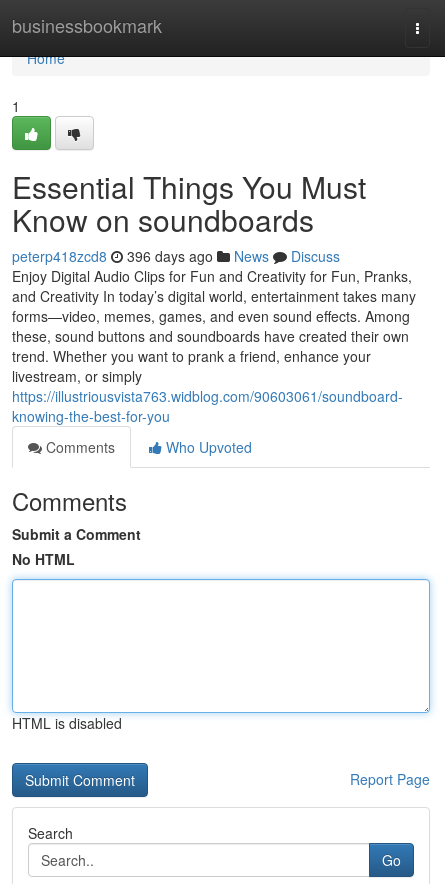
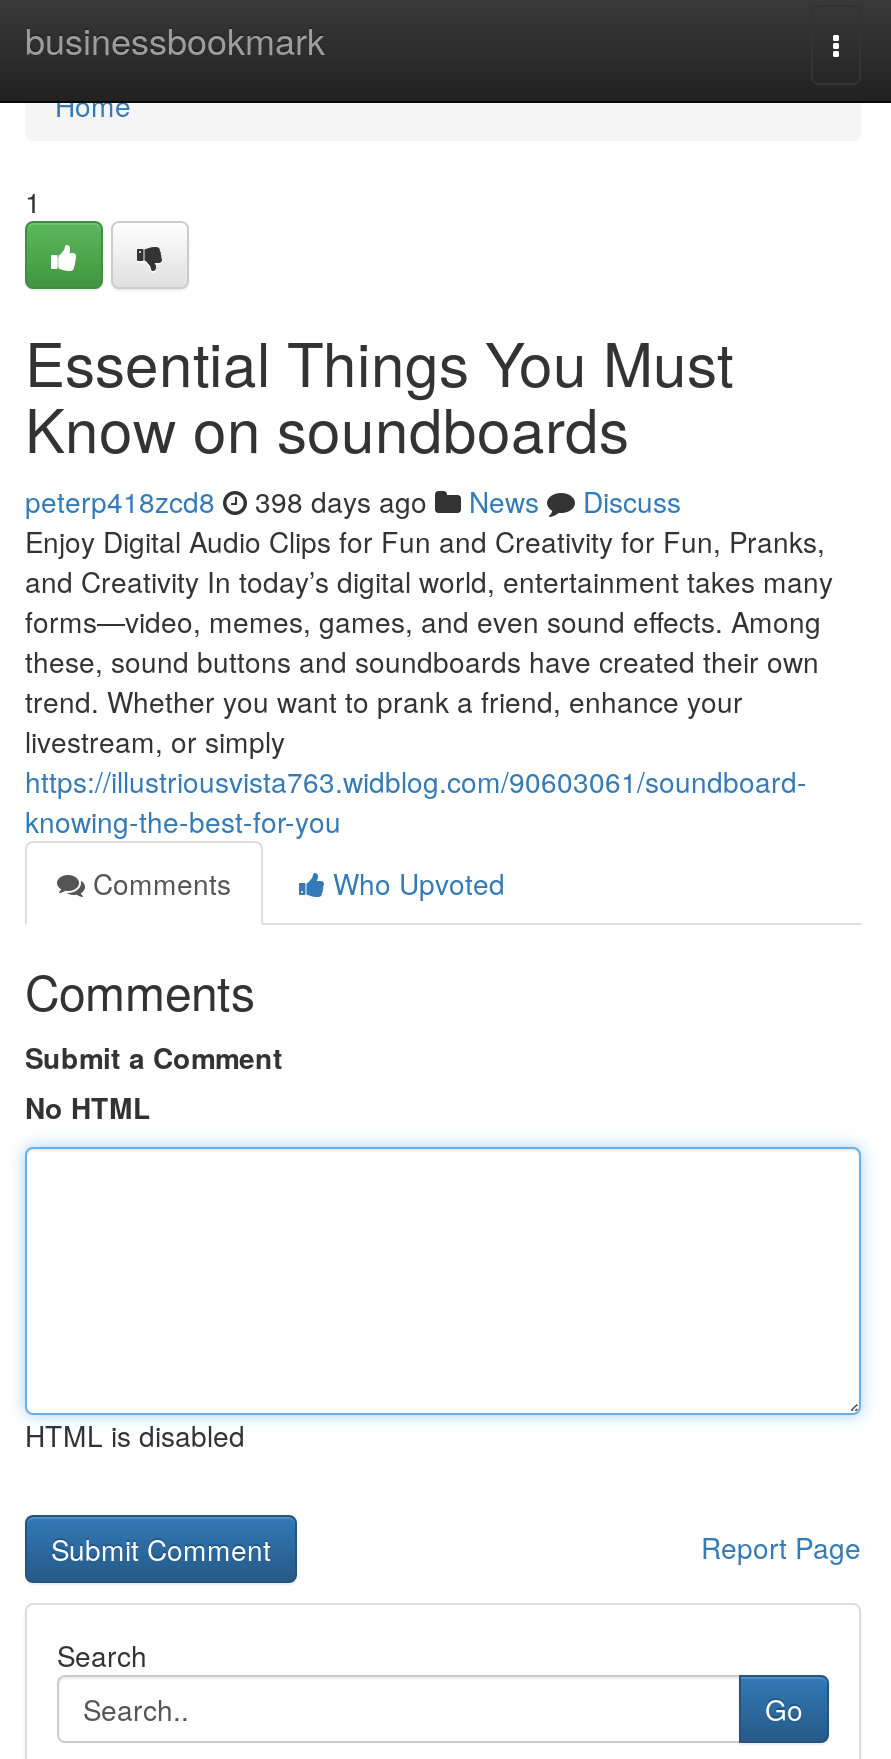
[12,246,340,266] peterp418zcd8 396 days ago News Discuss -> [25,481,681,521] peterp418zcd8 398 days ago News Discuss

